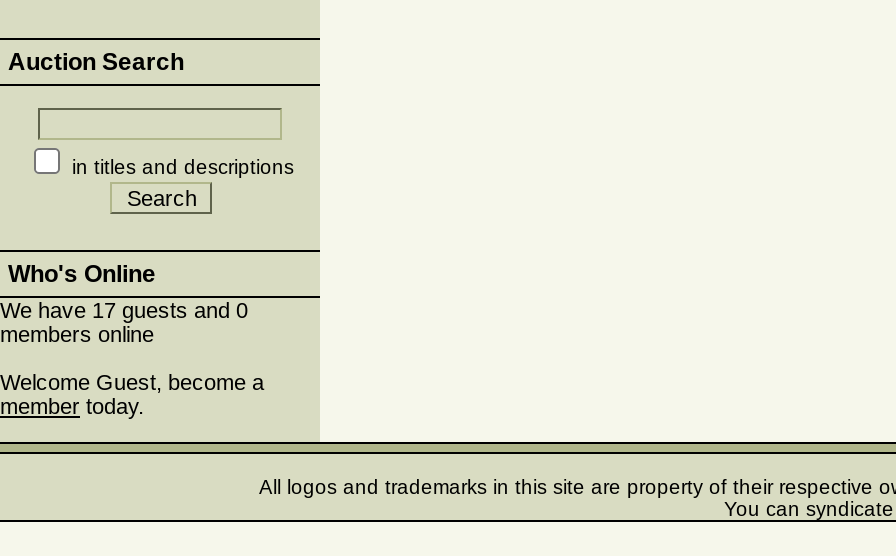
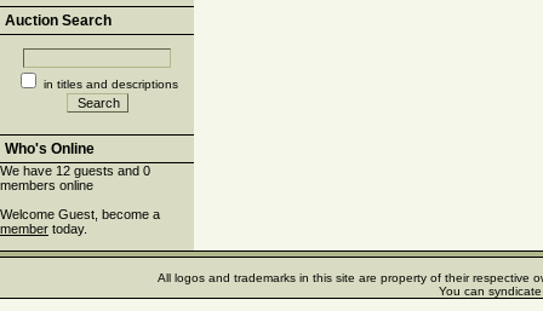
[0,298,248,322] We have 17 guests and 0 -> [0,163,150,178] We have 12 guests and 0

